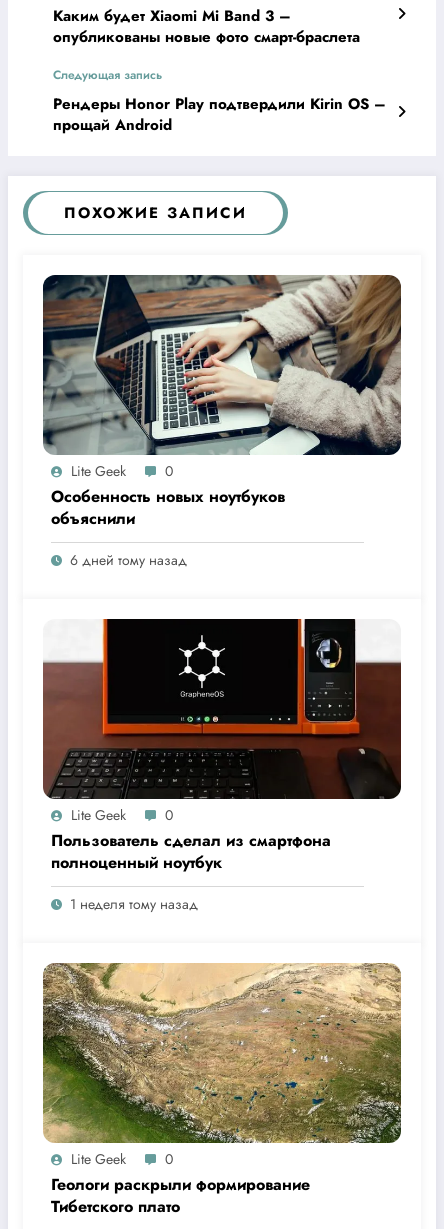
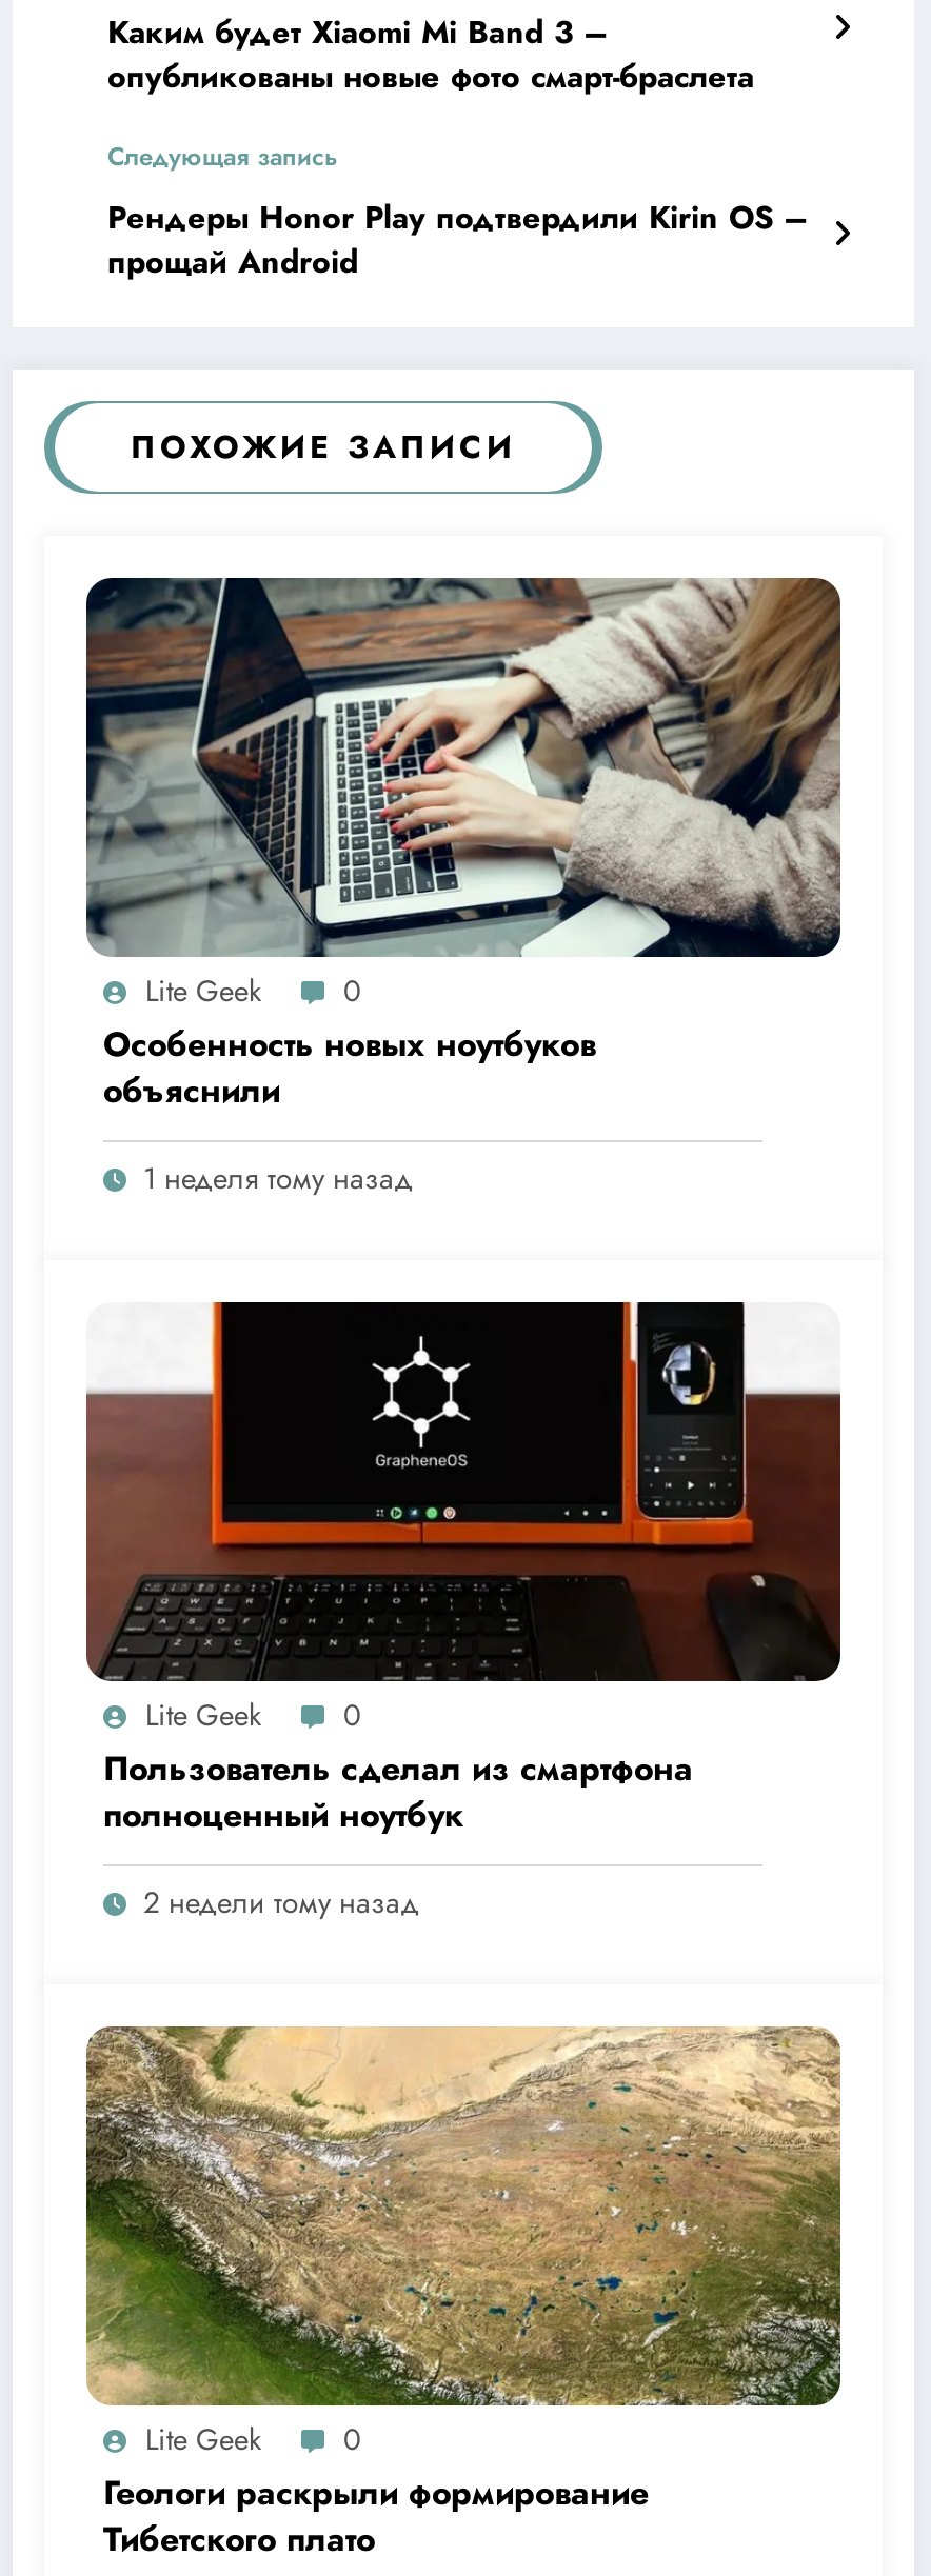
[70,550,187,570] 6 дней тому назад -> none
none -> [143,1881,419,1923] 2 недели тому назад
moved [70,894,198,914] -> [143,1157,413,1199]: 1 неделя тому назад

